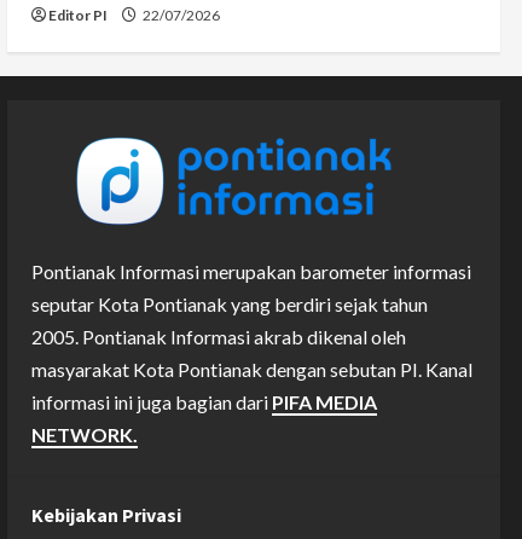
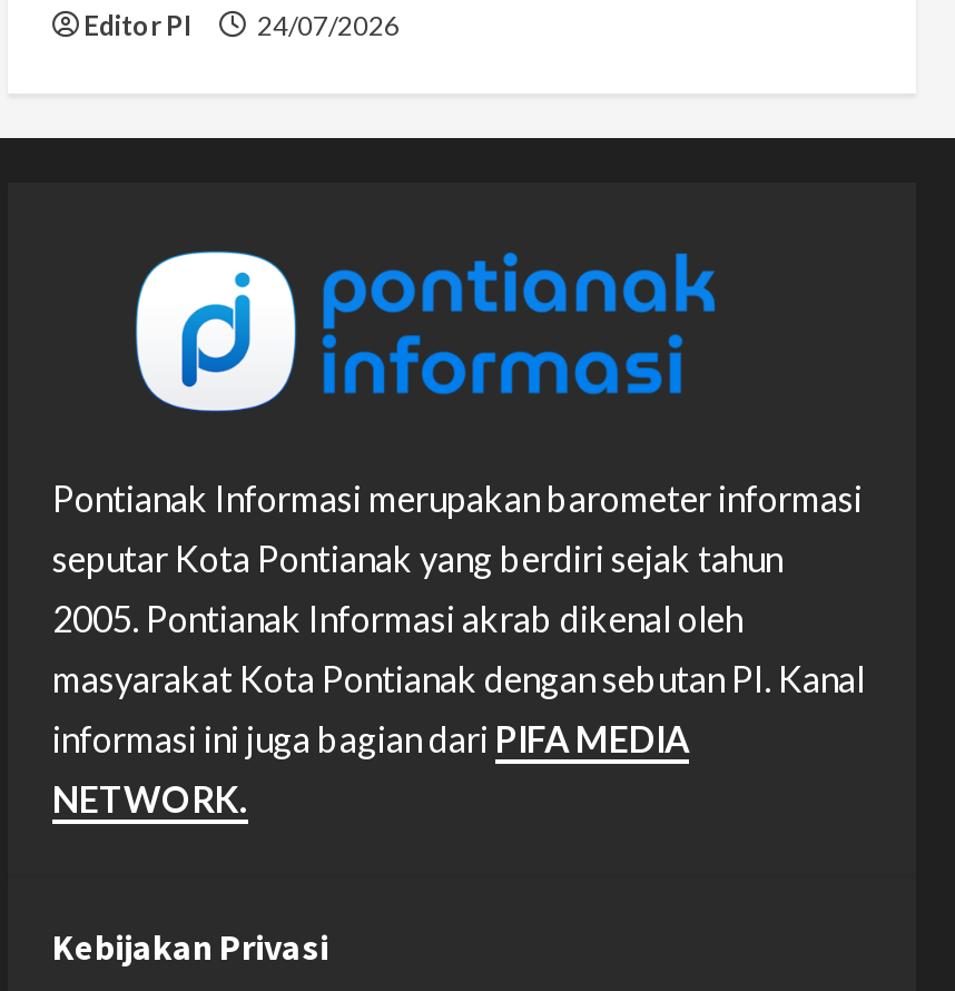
[48,6,220,25] Editor PI 22/07/2026 -> [83,10,400,43] Editor PI 24/07/2026

